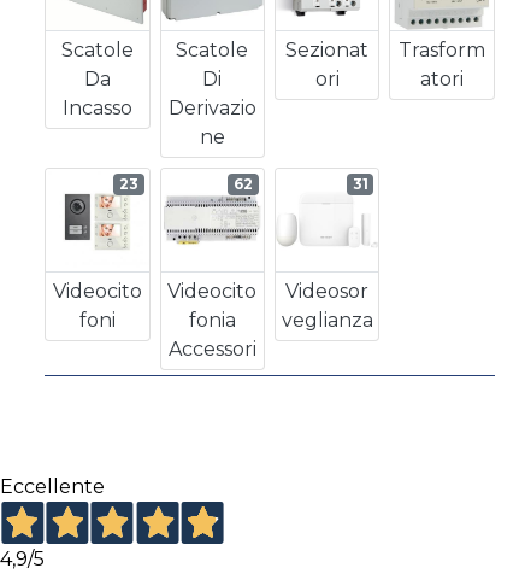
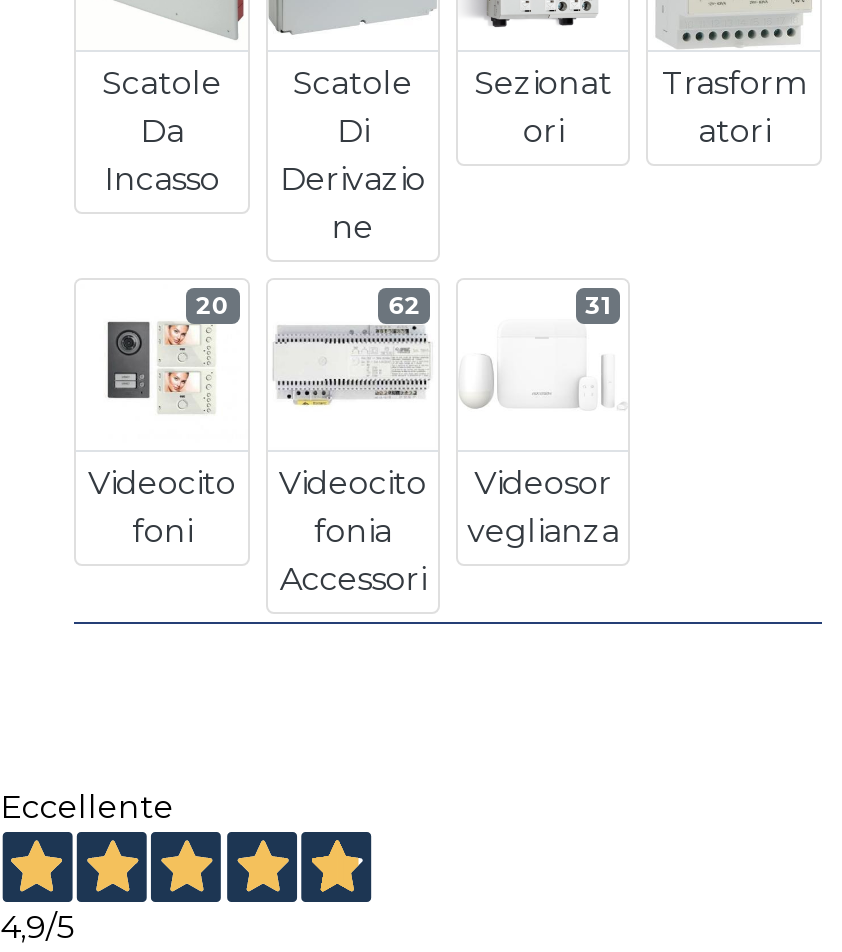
[119,175,138,193] 23 -> [196,290,230,320] 20

